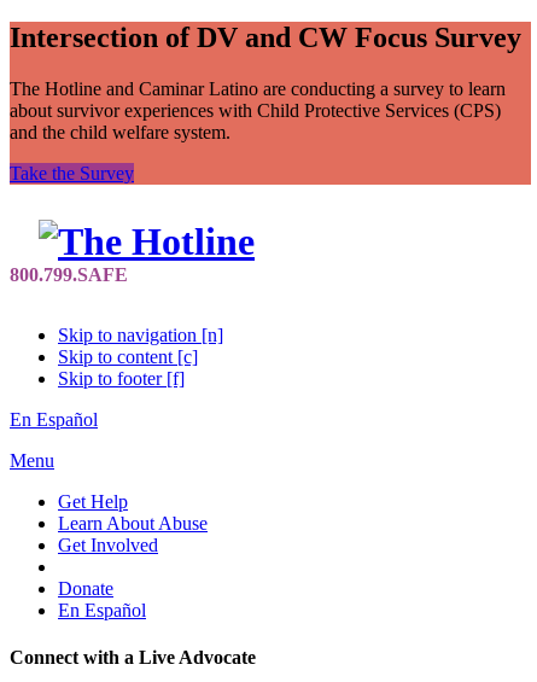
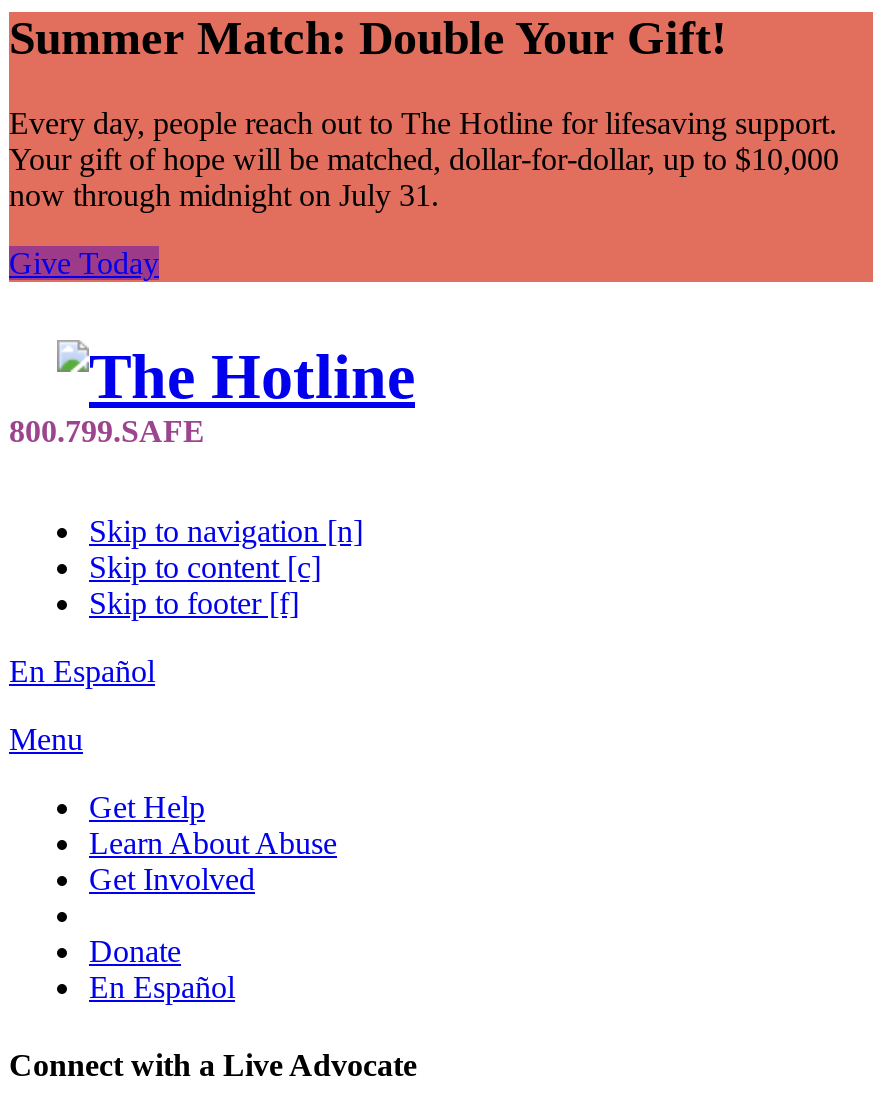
[10,22,521,53] Intersection of DV and CW Focus Survey -> [9,12,727,64] Summer Match: Double Your Gift!
[10,78,506,142] The Hotline and Caminar Latino are conducting a survey to learn | about survivor experiences with Child Protective Services (CPS) | and the child welfare system. -> [9,106,839,212] Every day, people reach out to The Hotline for lifesaving support. | Your gift of hope will be matched, dollar-for-dollar, up to $10,000 | now through midnight on July 31.
[10,163,134,183] Take the Survey -> [9,246,159,280] Give Today

